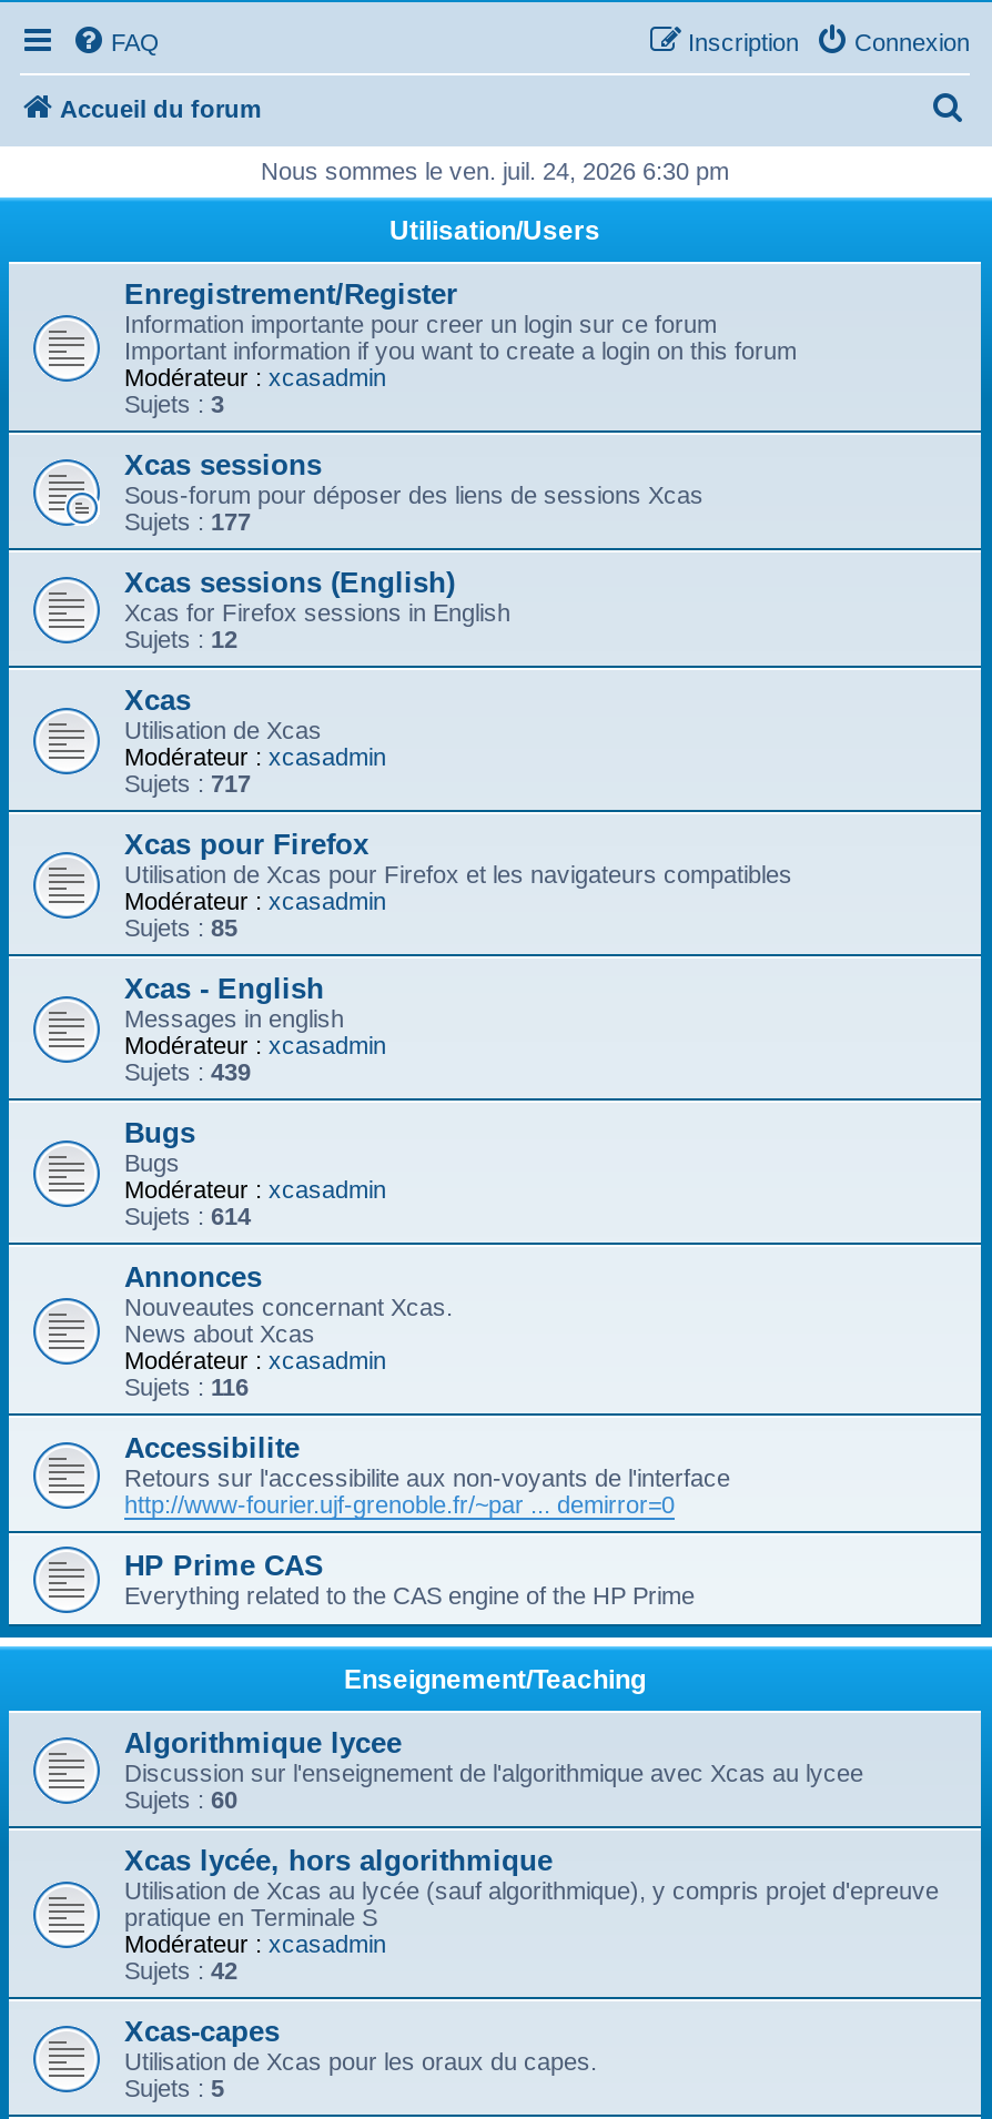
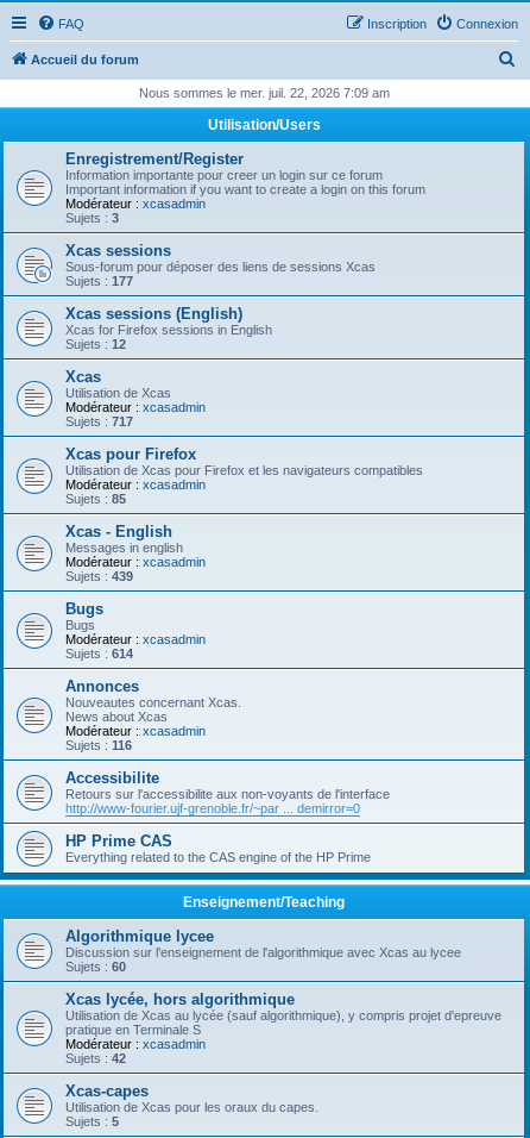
[261,158,729,184] Nous sommes le ven. juil. 24, 2026 6:30 pm -> [138,86,389,100] Nous sommes le mer. juil. 22, 2026 7:09 am

